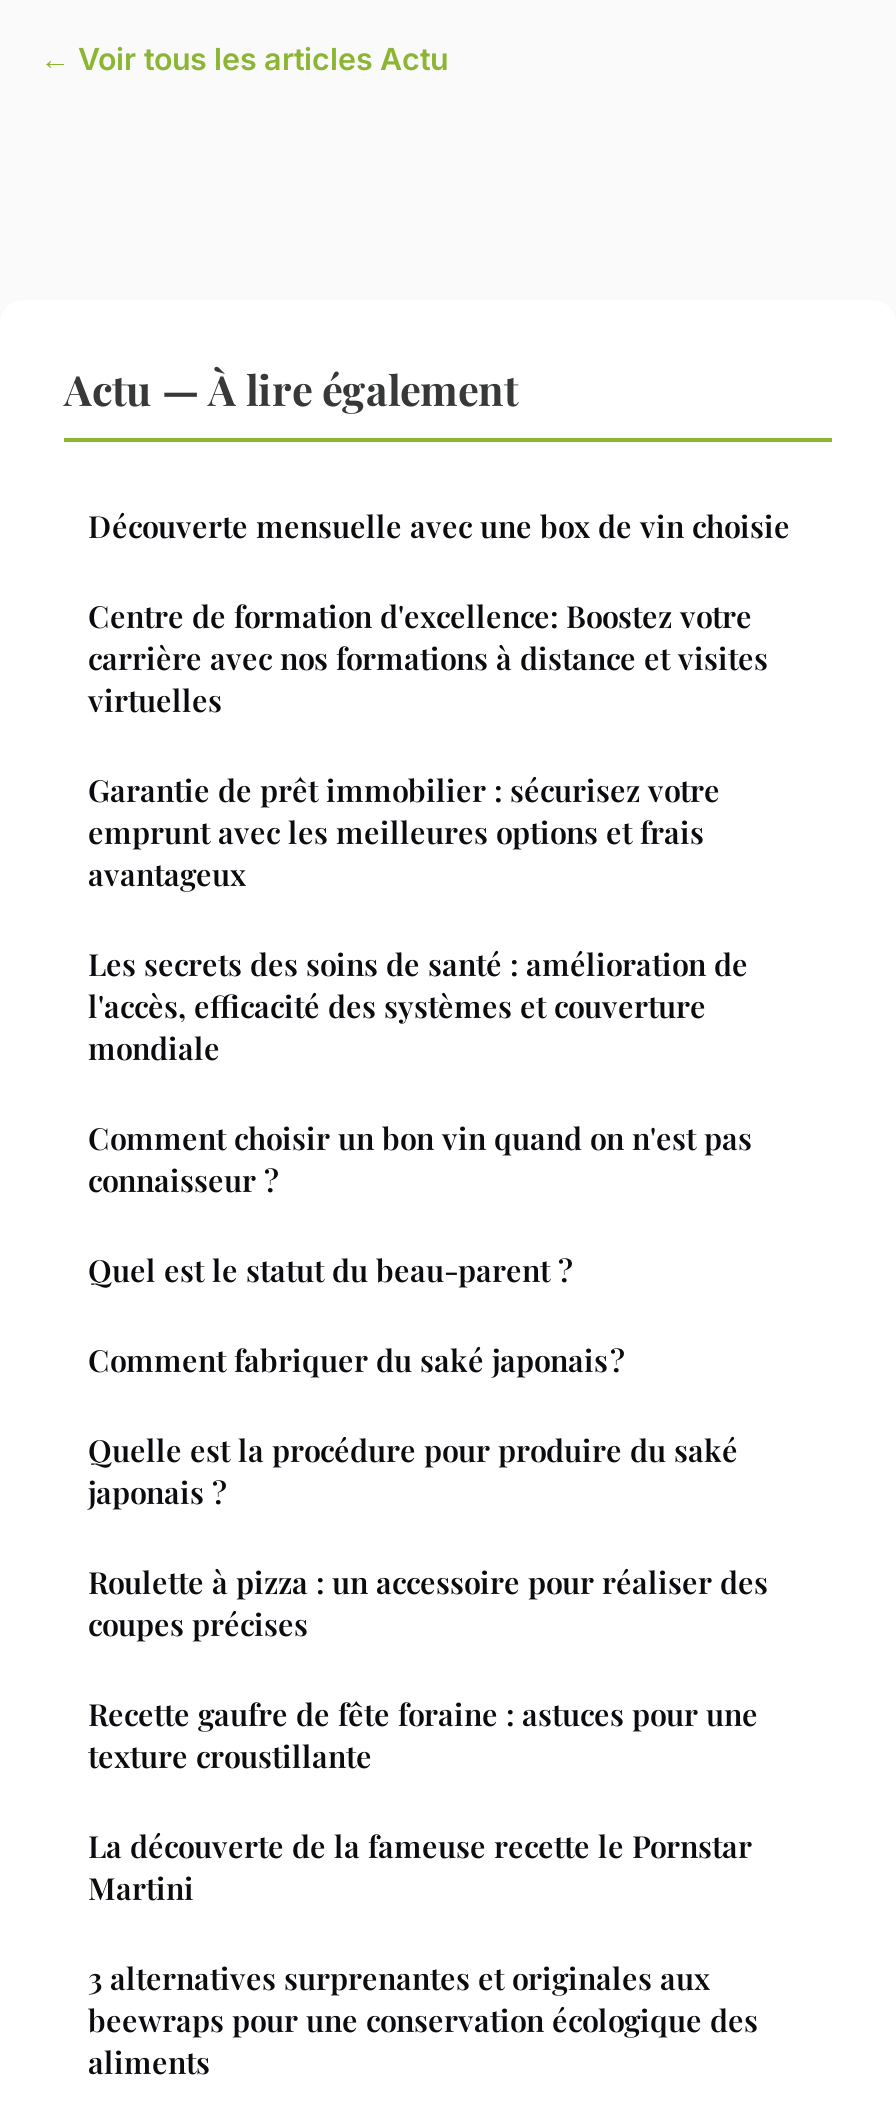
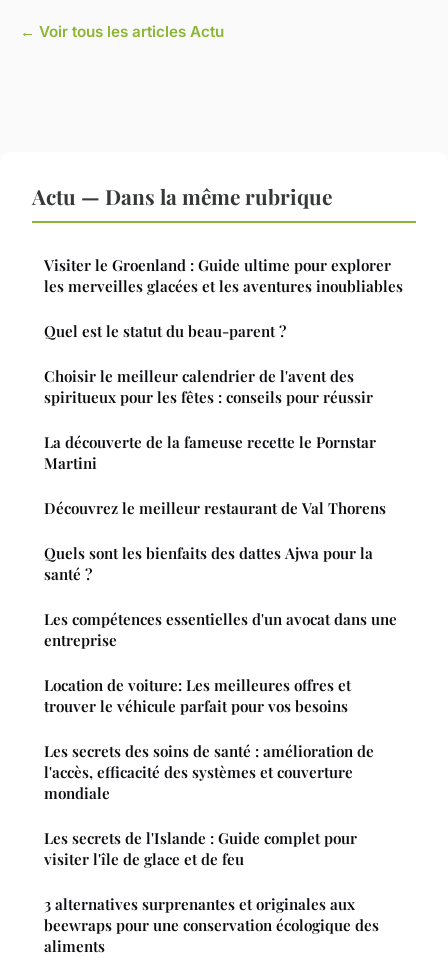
[64,360,790,894] Actu — À lire également | Découverte mensuelle avec une box de vin choisie | Centre de formation d'excellence: Boostez votre | carrière avec nos formations à distance et visites | virtuelles | Garantie de prêt immobilier : sécurisez votre | emprunt avec les meilleures options et frais | avantageux -> [32,182,403,716] Actu — Dans la même rubrique | Visiter le Groenland : Guide ultime pour explorer | les merveilles glacées et les aventures inoubliables | Choisir le meilleur calendrier de l'avent des | spiritueux pour les fêtes : conseils pour réussir | Découvrez le meilleur restaurant de Val Thorens | Quels sont les bienfaits des dattes Ajwa pour la | santé ? | Les compétences essentielles d'un avocat dans une | entreprise | Location de voiture: Les meilleures offres et | trouver le véhicule parfait pour vos besoins
moved [88,944,748,1068] -> [44,741,374,803]: Les secrets des soins de santé : amélioration de | l'accès, efficacité des systèmes et couverture | mondiale
[88,1118,768,1776] Comment choisir un bon vin quand on n'est pas | connaisseur ? | Comment fabriquer du saké japonais ? | Quelle est la procédure pour produire du saké | japonais ? | Roulette à pizza : un accessoire pour réaliser des | coupes précises | Recette gaufre de fête foraine : astuces pour une | texture croustillante -> [44,828,357,869] Les secrets de l'Islande : Guide complet pour | visiter l'île de glace et de feu
moved [88,1250,572,1290] -> [44,321,286,341]: Quel est le statut du beau-parent ?
moved [88,1826,752,1908] -> [44,432,376,473]: La découverte de la fameuse recette le Pornstar | Martini

